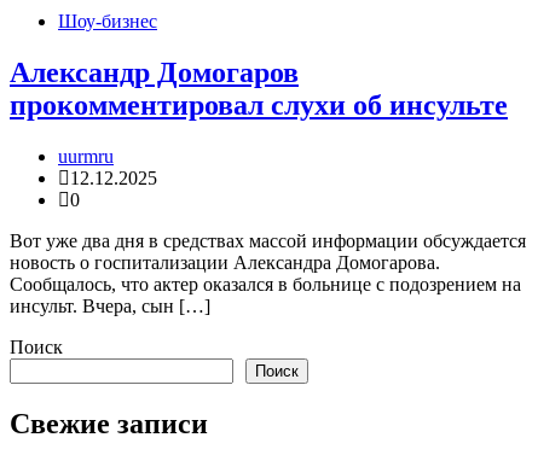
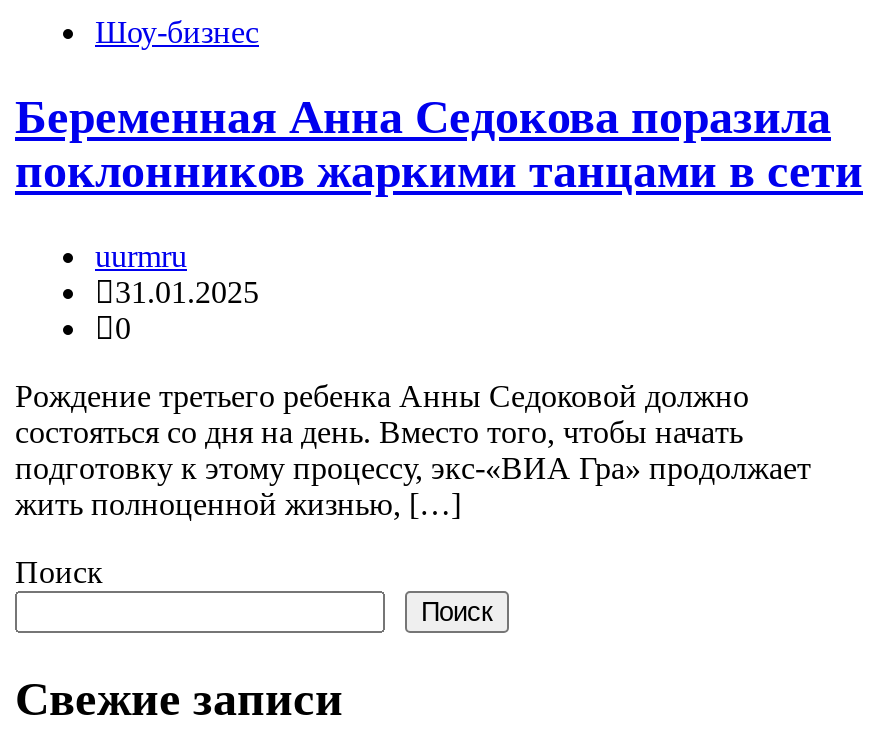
[10,57,508,121] Александр Домогаров | прокомментировал слухи об инсульте -> [15,91,863,197] Беременная Анна Седокова поразила | поклонников жаркими танцами в сети
[70,168,157,188] 12.12.2025 -> [115,275,259,309] 31.01.2025
[10,231,526,316] Вот уже два дня в средствах массой информации обсуждается | новость о госпитализации Александра Домогарова. | Сообщалось, что актер оказался в больнице с подозрением на | инсульт. Вчера, сын […] -> [15,379,811,521] Рождение третьего ребенка Анны Седоковой должно | состояться со дня на день. Вместо того, чтобы начать | подготовку к этому процессу, экс-«ВИА Гра» продолжает | жить полноценной жизнью, […]

